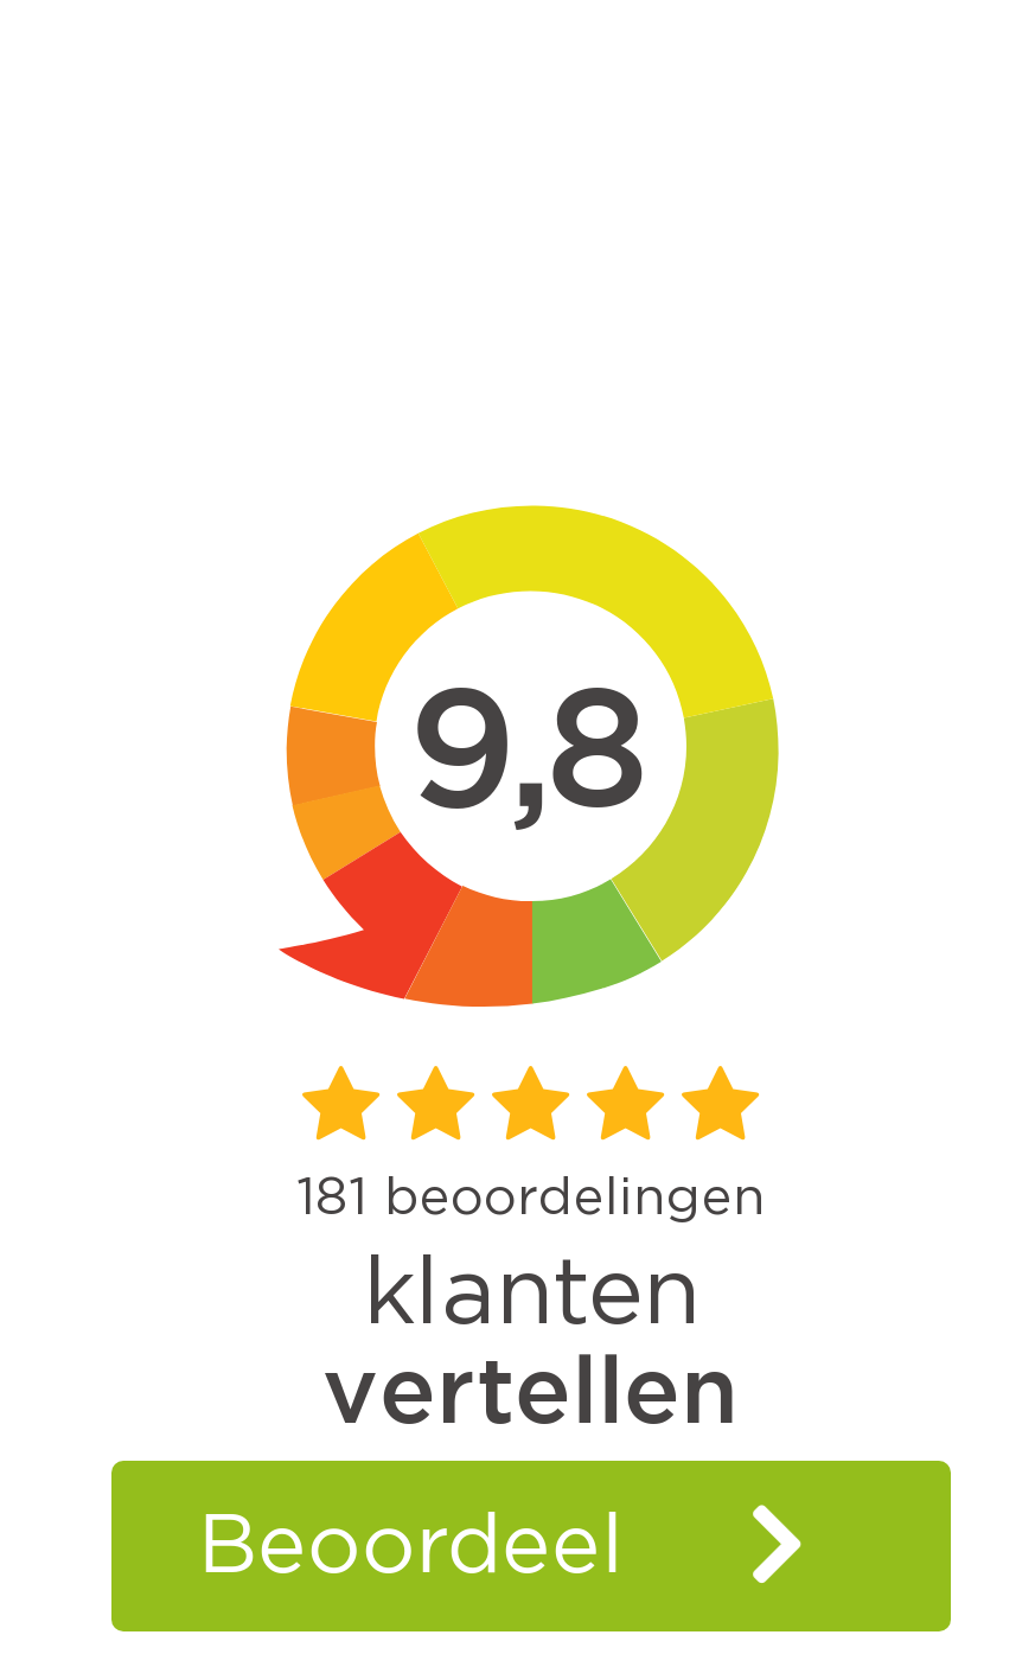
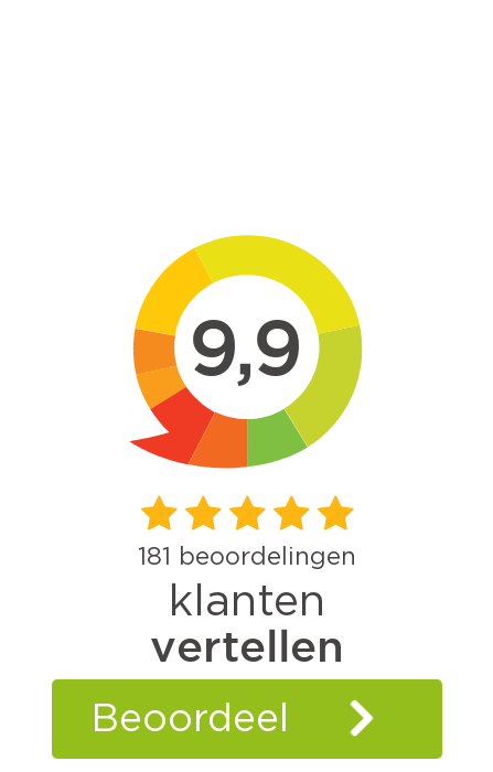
[408,652,641,837] 9,8 -> [189,303,299,389] 9,9

